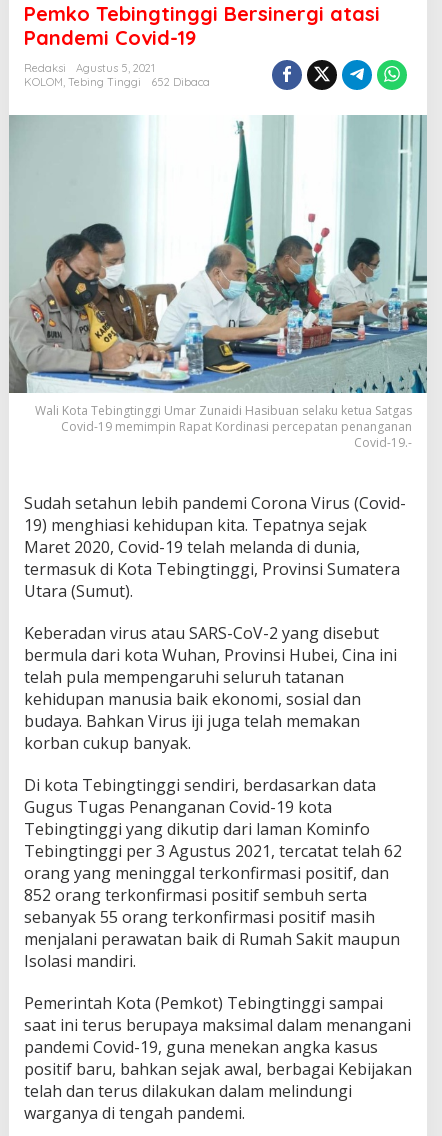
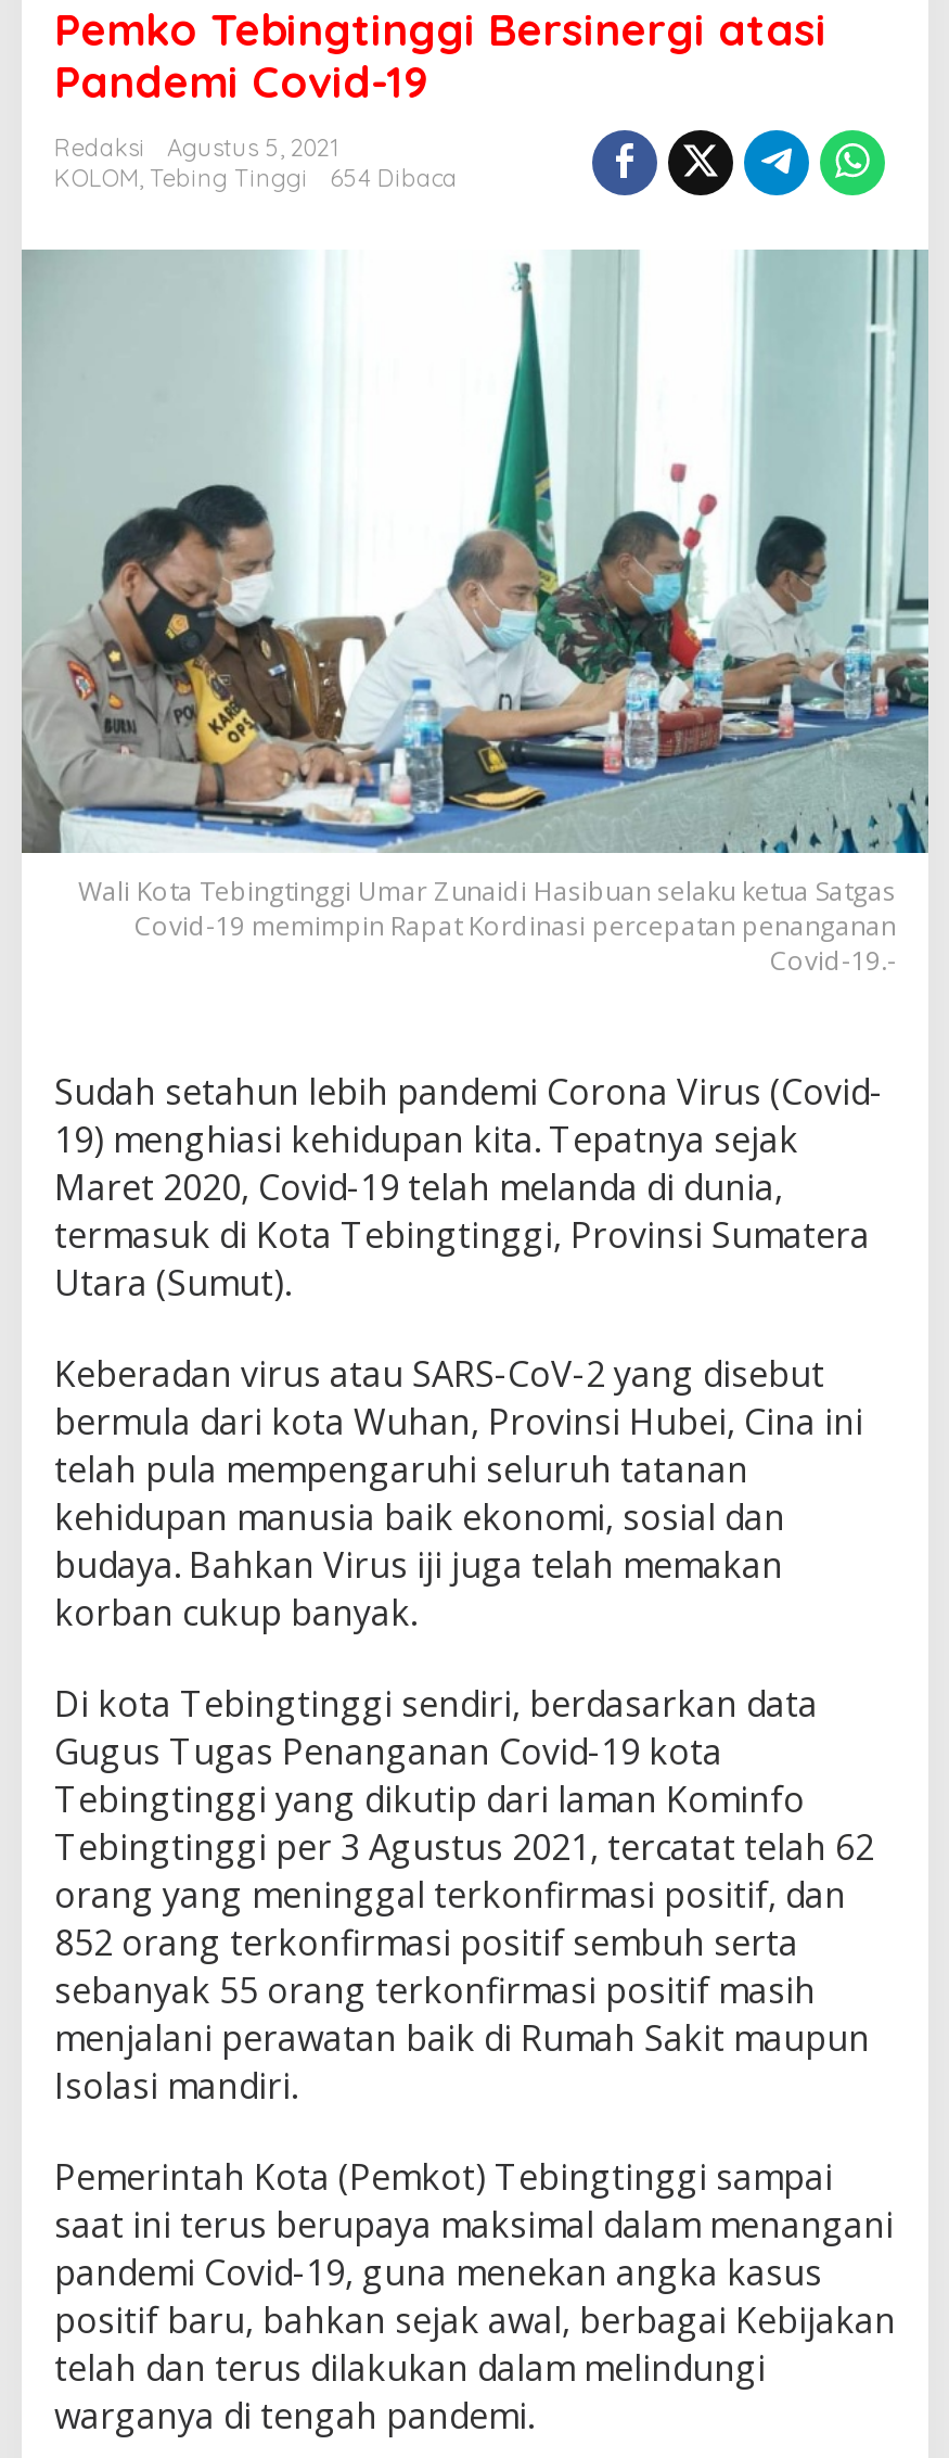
[24,75,210,89] KOLOM, Tebing Tinggi 652 Dibaca -> [54,163,458,193] KOLOM, Tebing Tinggi 654 Dibaca

